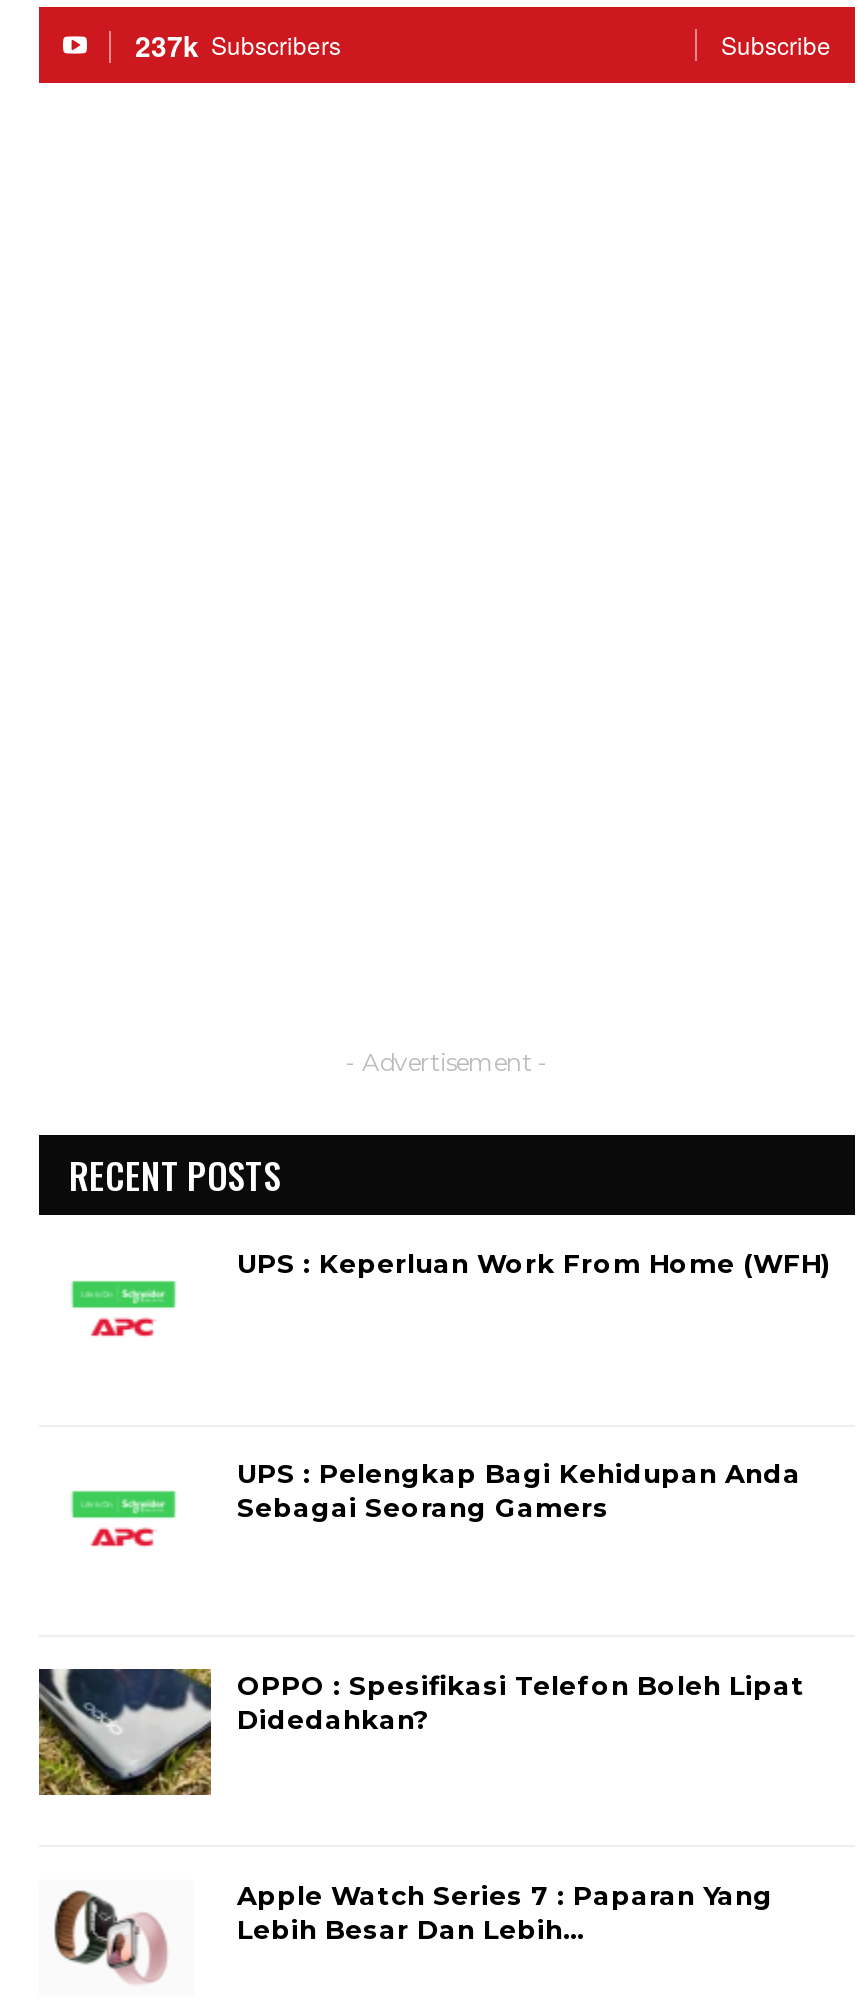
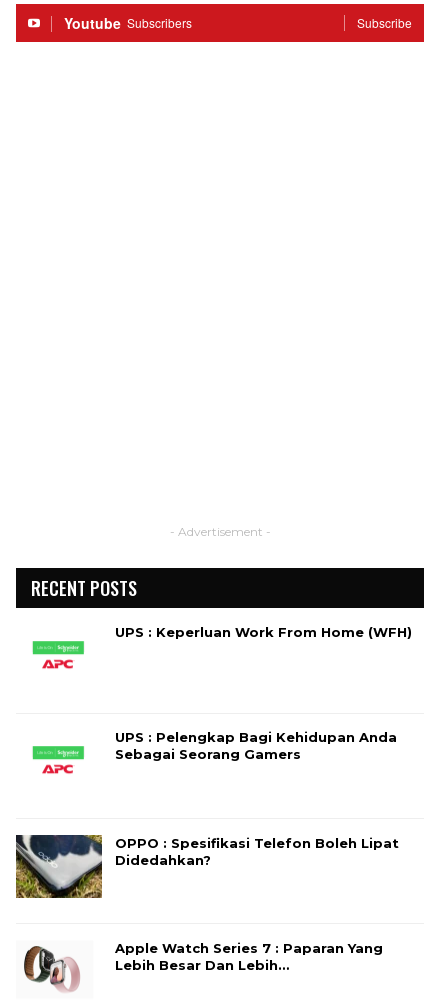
[135,26,341,66] 237k Subscribers -> [64,13,192,33] Youtube Subscribers

